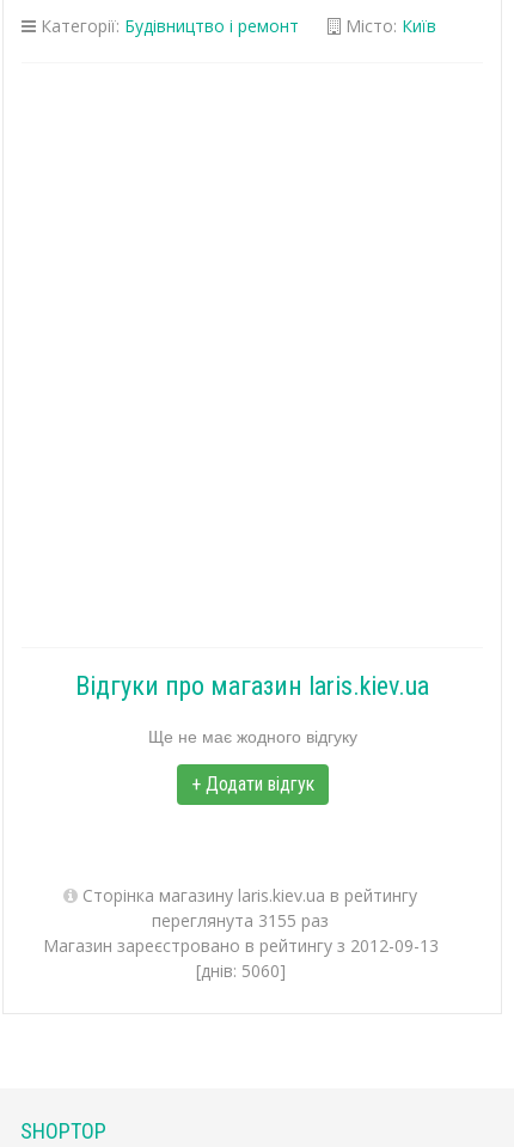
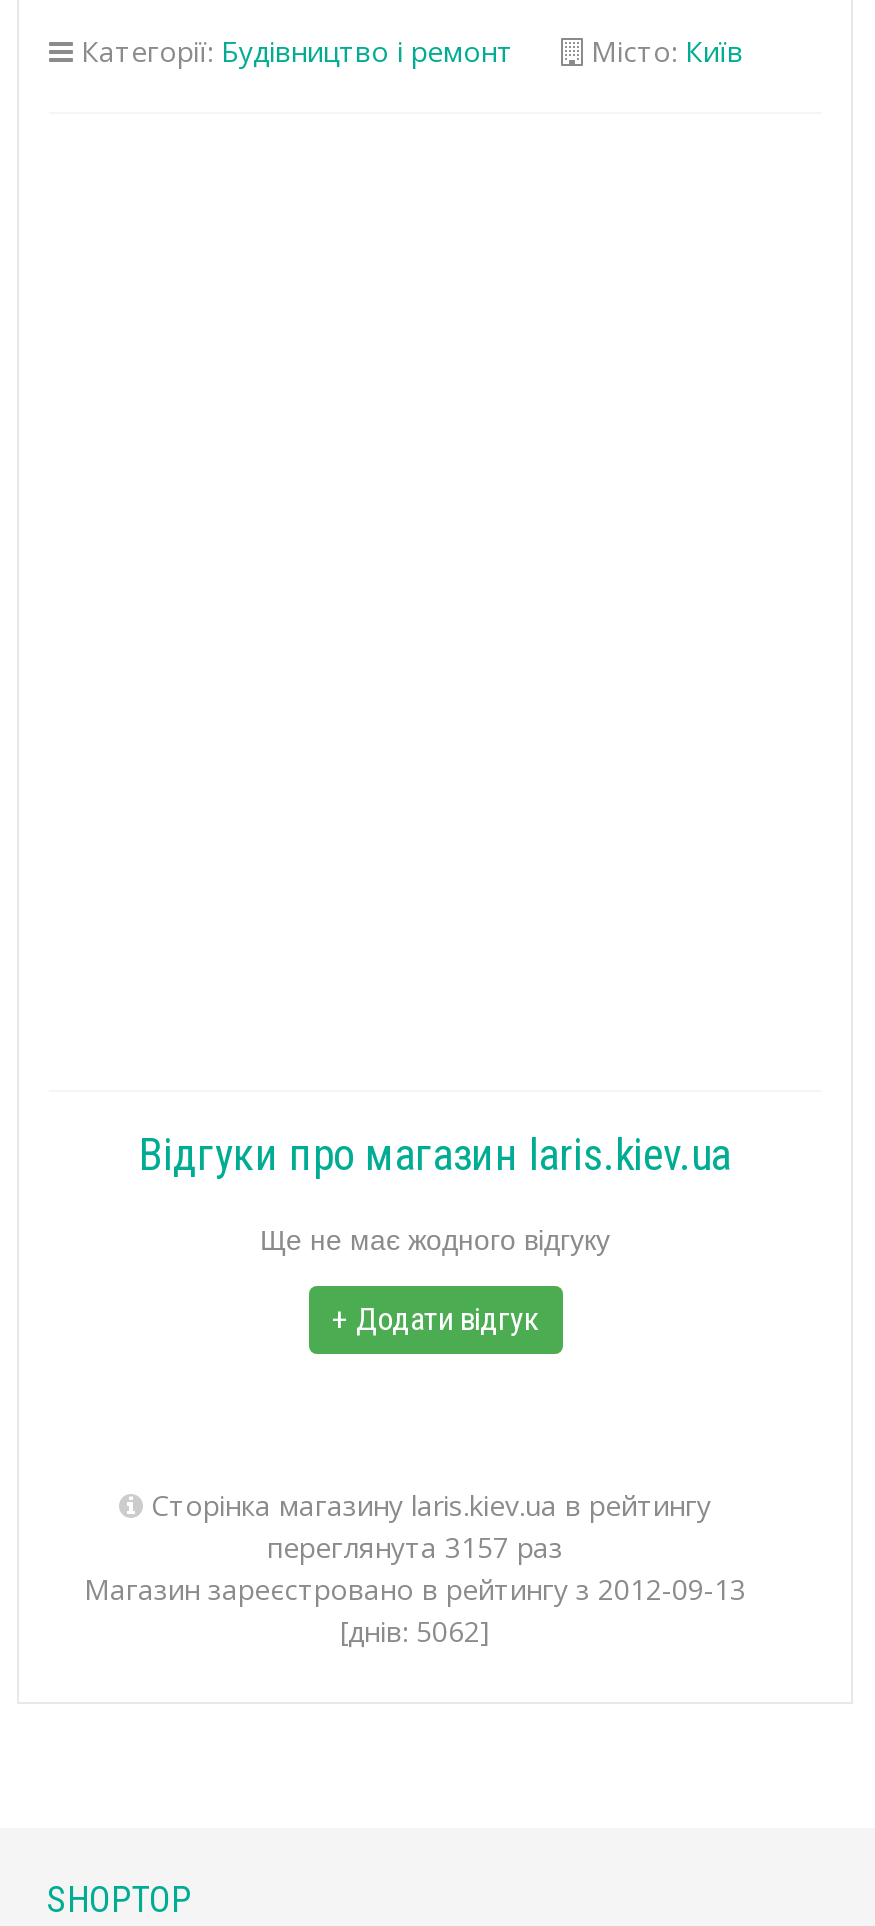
[152,909,329,932] переглянута 3155 раз -> [267,1528,563,1566] переглянута 3157 раз
[195,959,285,982] [днів: 5060] -> [340,1612,490,1650] [днів: 5062]

